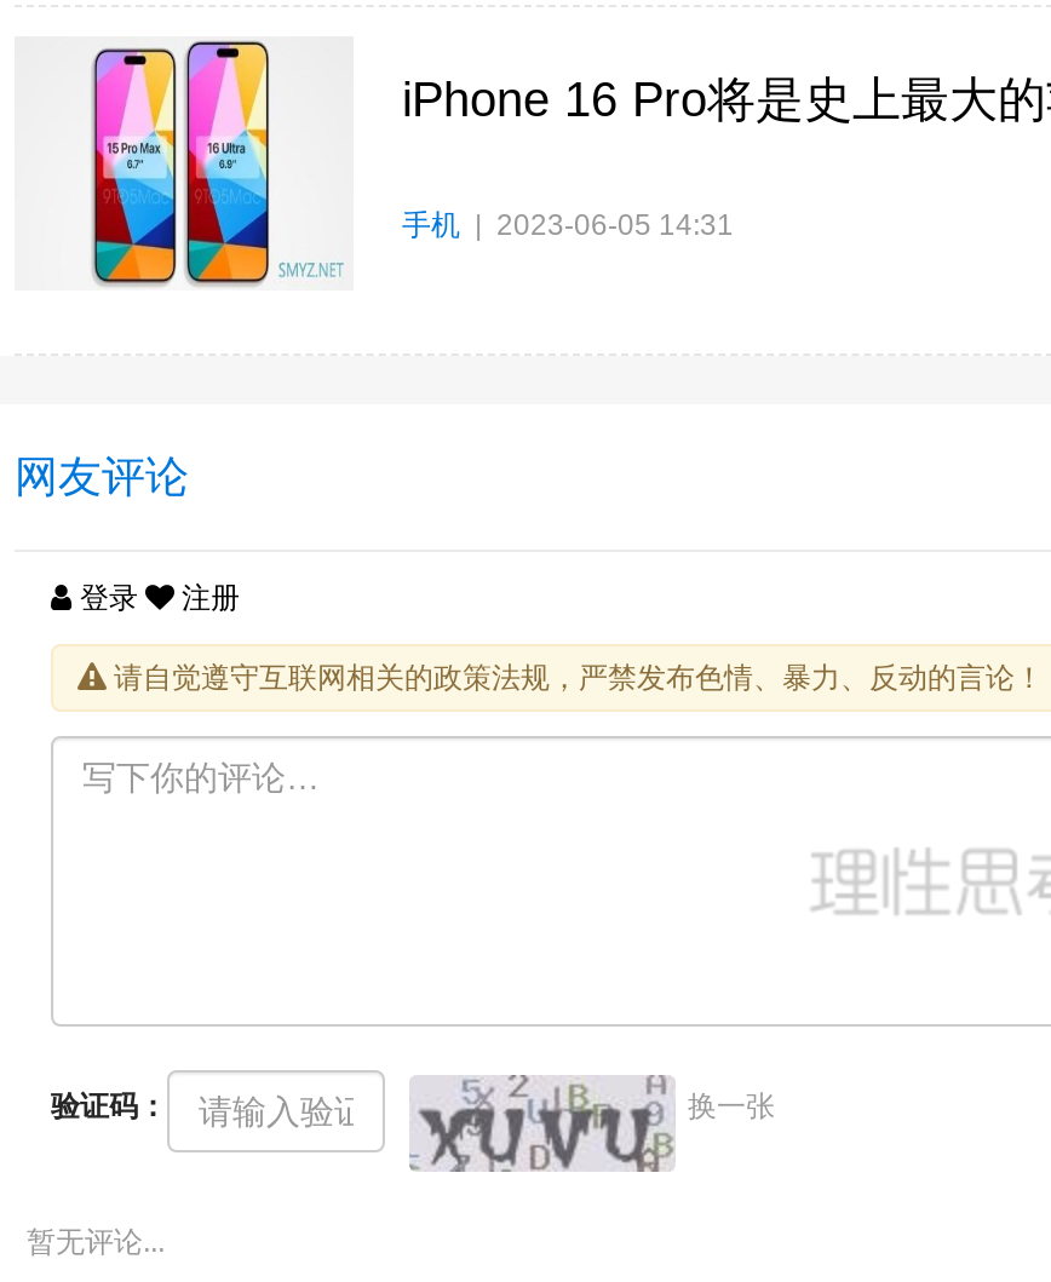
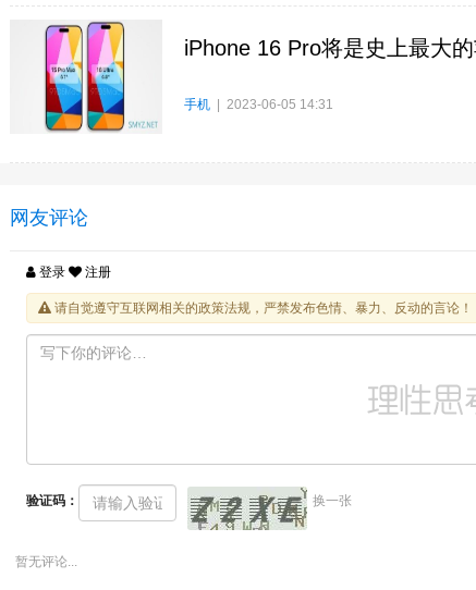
[412,1075,673,1172] [image] -> [191,488,307,530] [image]

